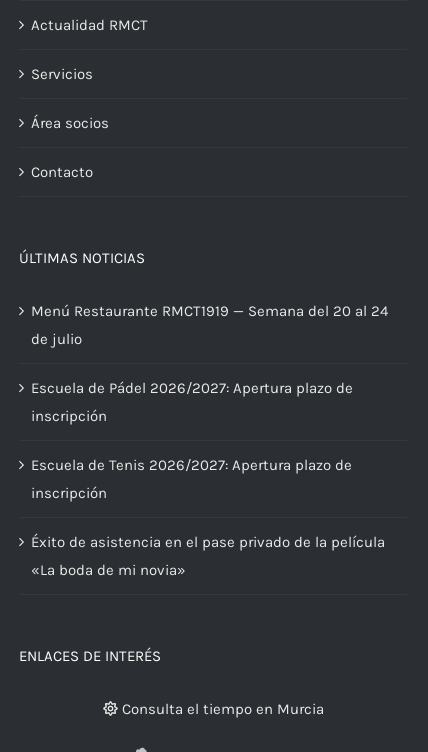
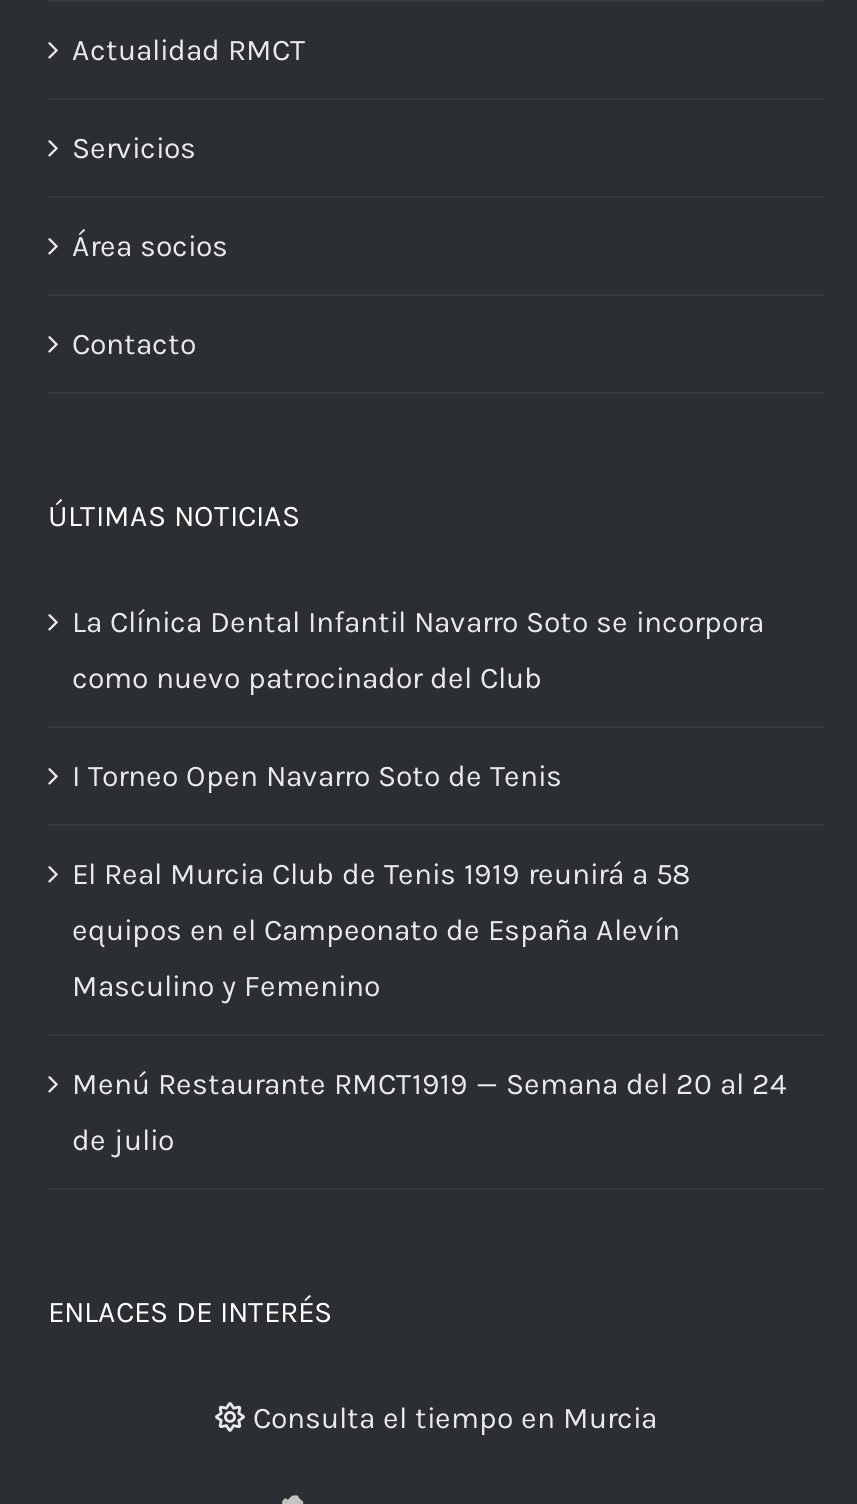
none -> [72,603,764,1003] La Clínica Dental Infantil Navarro Soto se incorpora | como nuevo patrocinador del Club | I Torneo Open Navarro Soto de Tenis | El Real Murcia Club de Tenis 1919 reunirá a 58 | equipos en el Campeonato de España Alevín | Masculino y Femenino
moved [31,302,388,348] -> [72,1065,786,1157]: Menú Restaurante RMCT1919 — Semana del 20 al 24 | de julio
[31,379,385,579] Escuela de Pádel 2026/2027: Apertura plazo de | inscripción | Escuela de Tenis 2026/2027: Apertura plazo de | inscripción | Éxito de asistencia en el pase privado de la película | «La boda de mi novia» -> none

